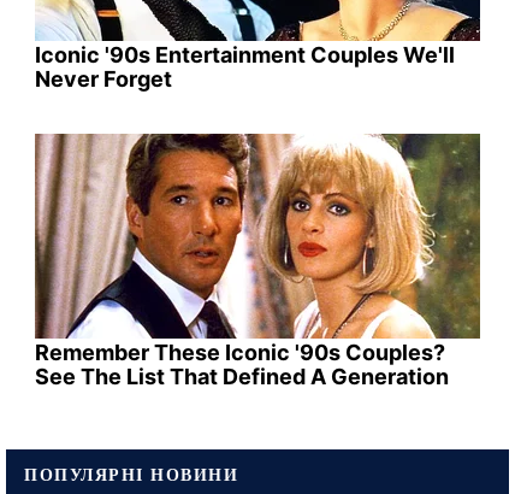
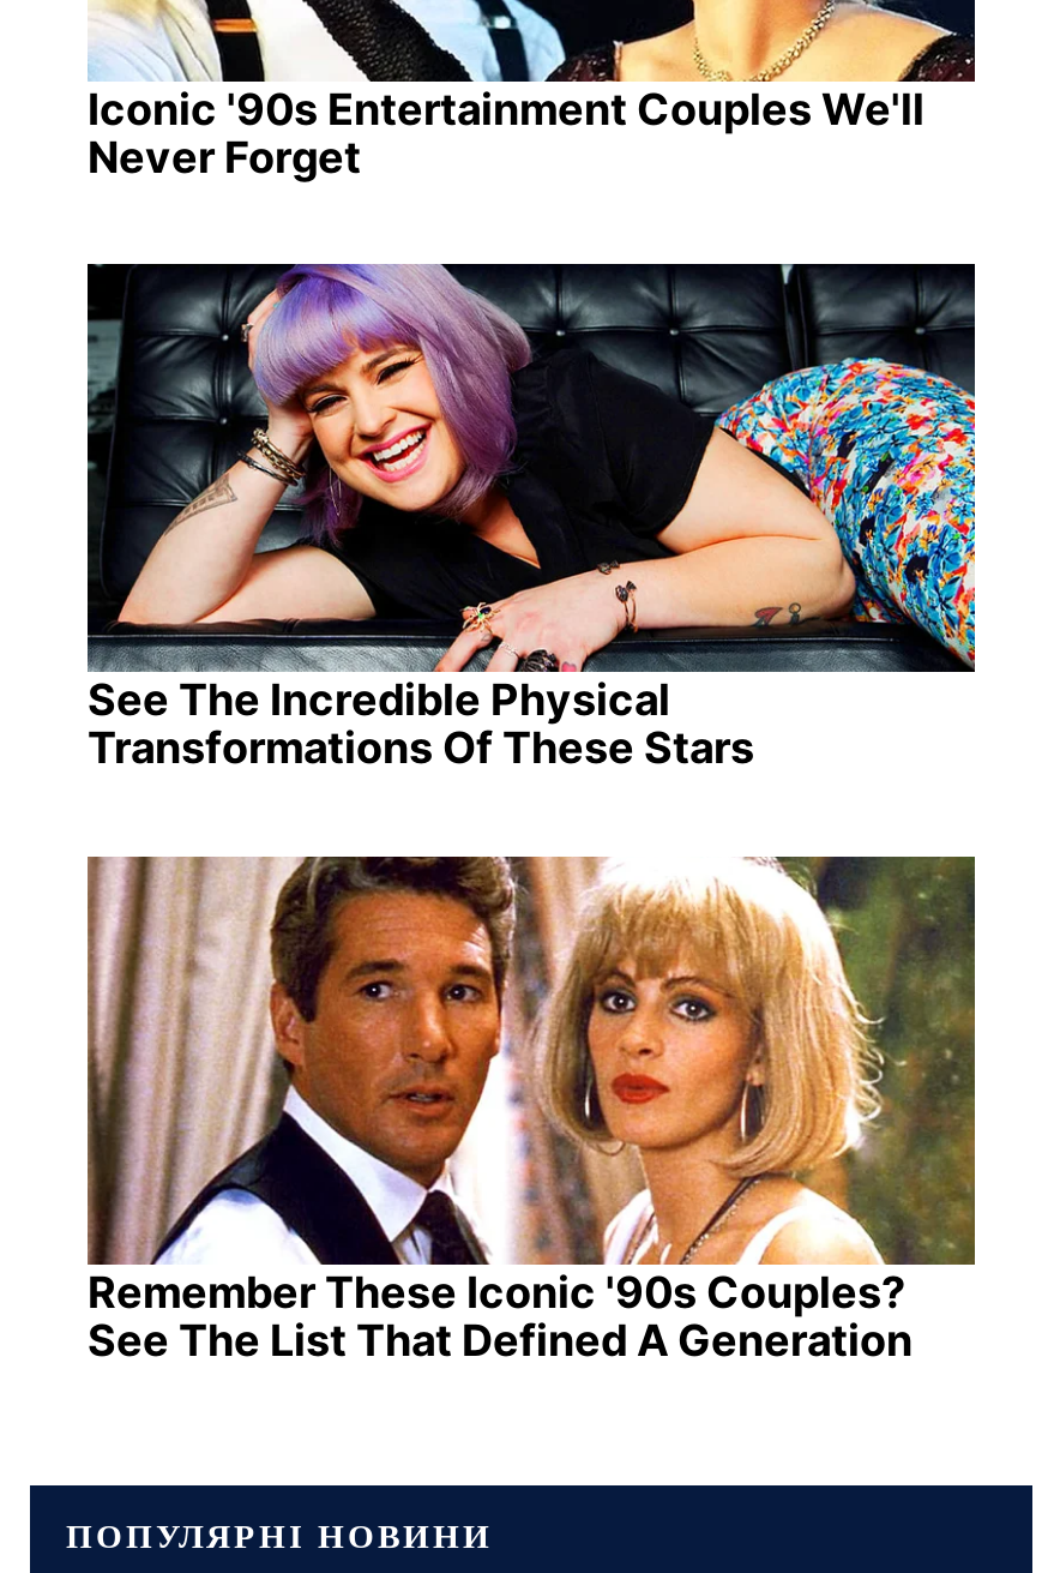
none -> [85,262,977,774] [image] | See The Incredible Physical | Transformations Of These Stars

